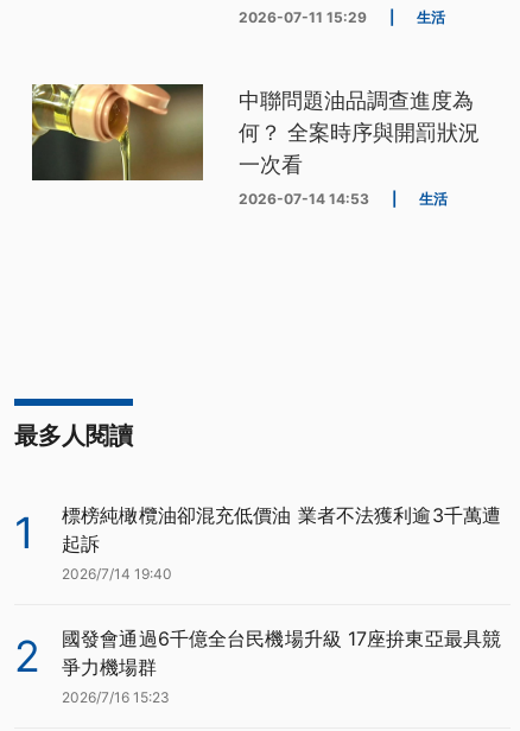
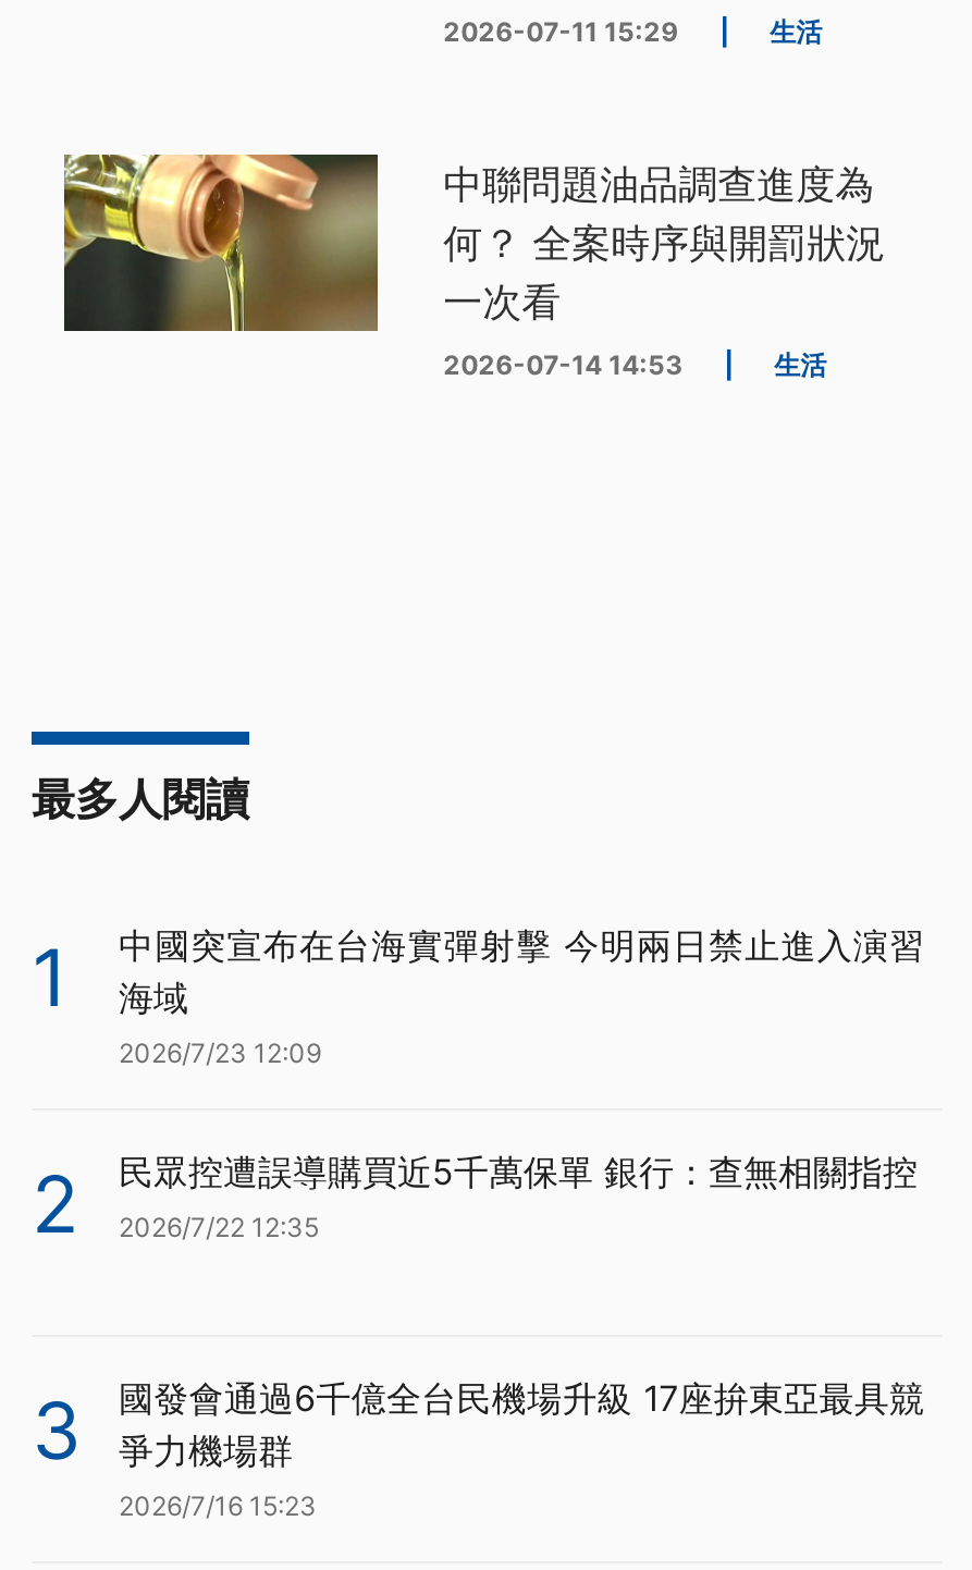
[62,504,501,583] 標榜純橄欖油卻混充低價油 業者不法獲利逾3千萬遭 | 起訴 | 2026/7/14 19:40 -> [119,924,924,1070] 中國突宣布在台海實彈射擊 今明兩日禁止進入演習 | 海域 | 2026/7/23 12:09
none -> [32,1150,918,1479] 民眾控遭誤導購買近5千萬保單 銀行：查無相關指控 | 2026/7/22 12:35 | 3

